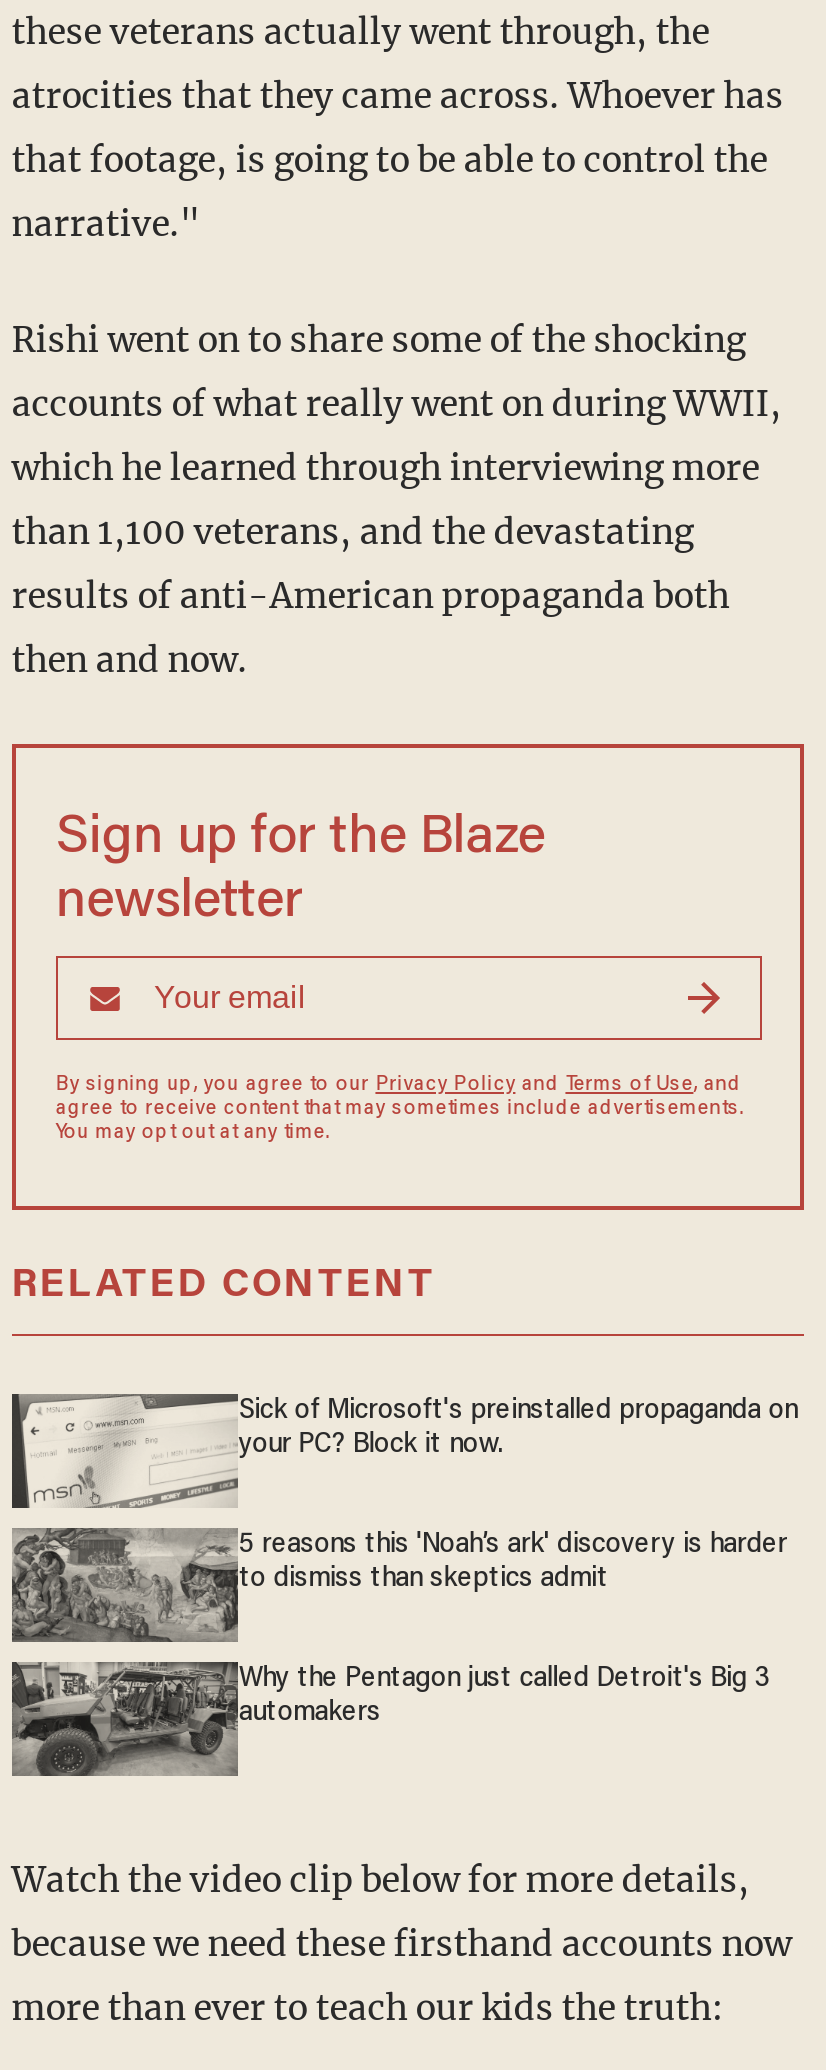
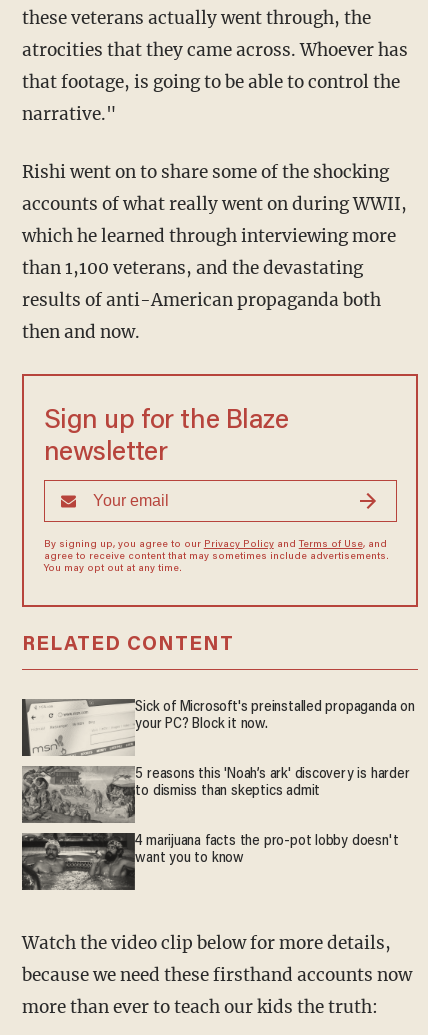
[10,1660,770,1778] [image] | Why the Pentagon just called Detroit's Big 3 | automakers -> [21,832,398,891] [image] | 4 marijuana facts the pro-pot lobby doesn't | want you to know

